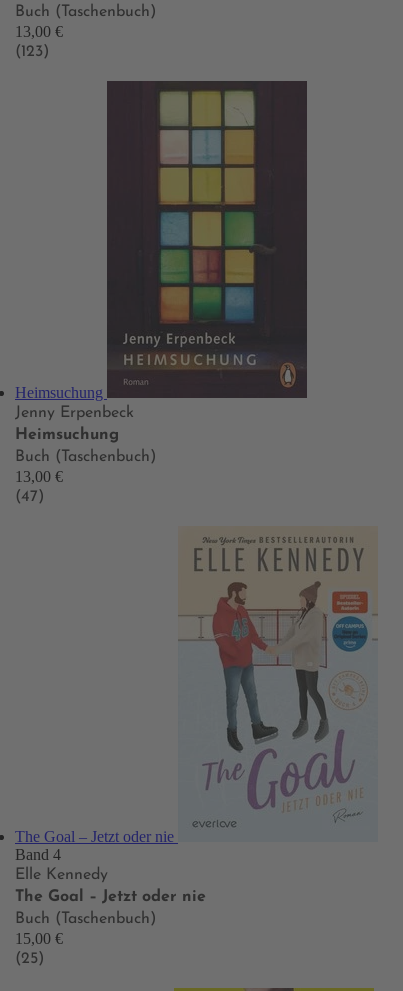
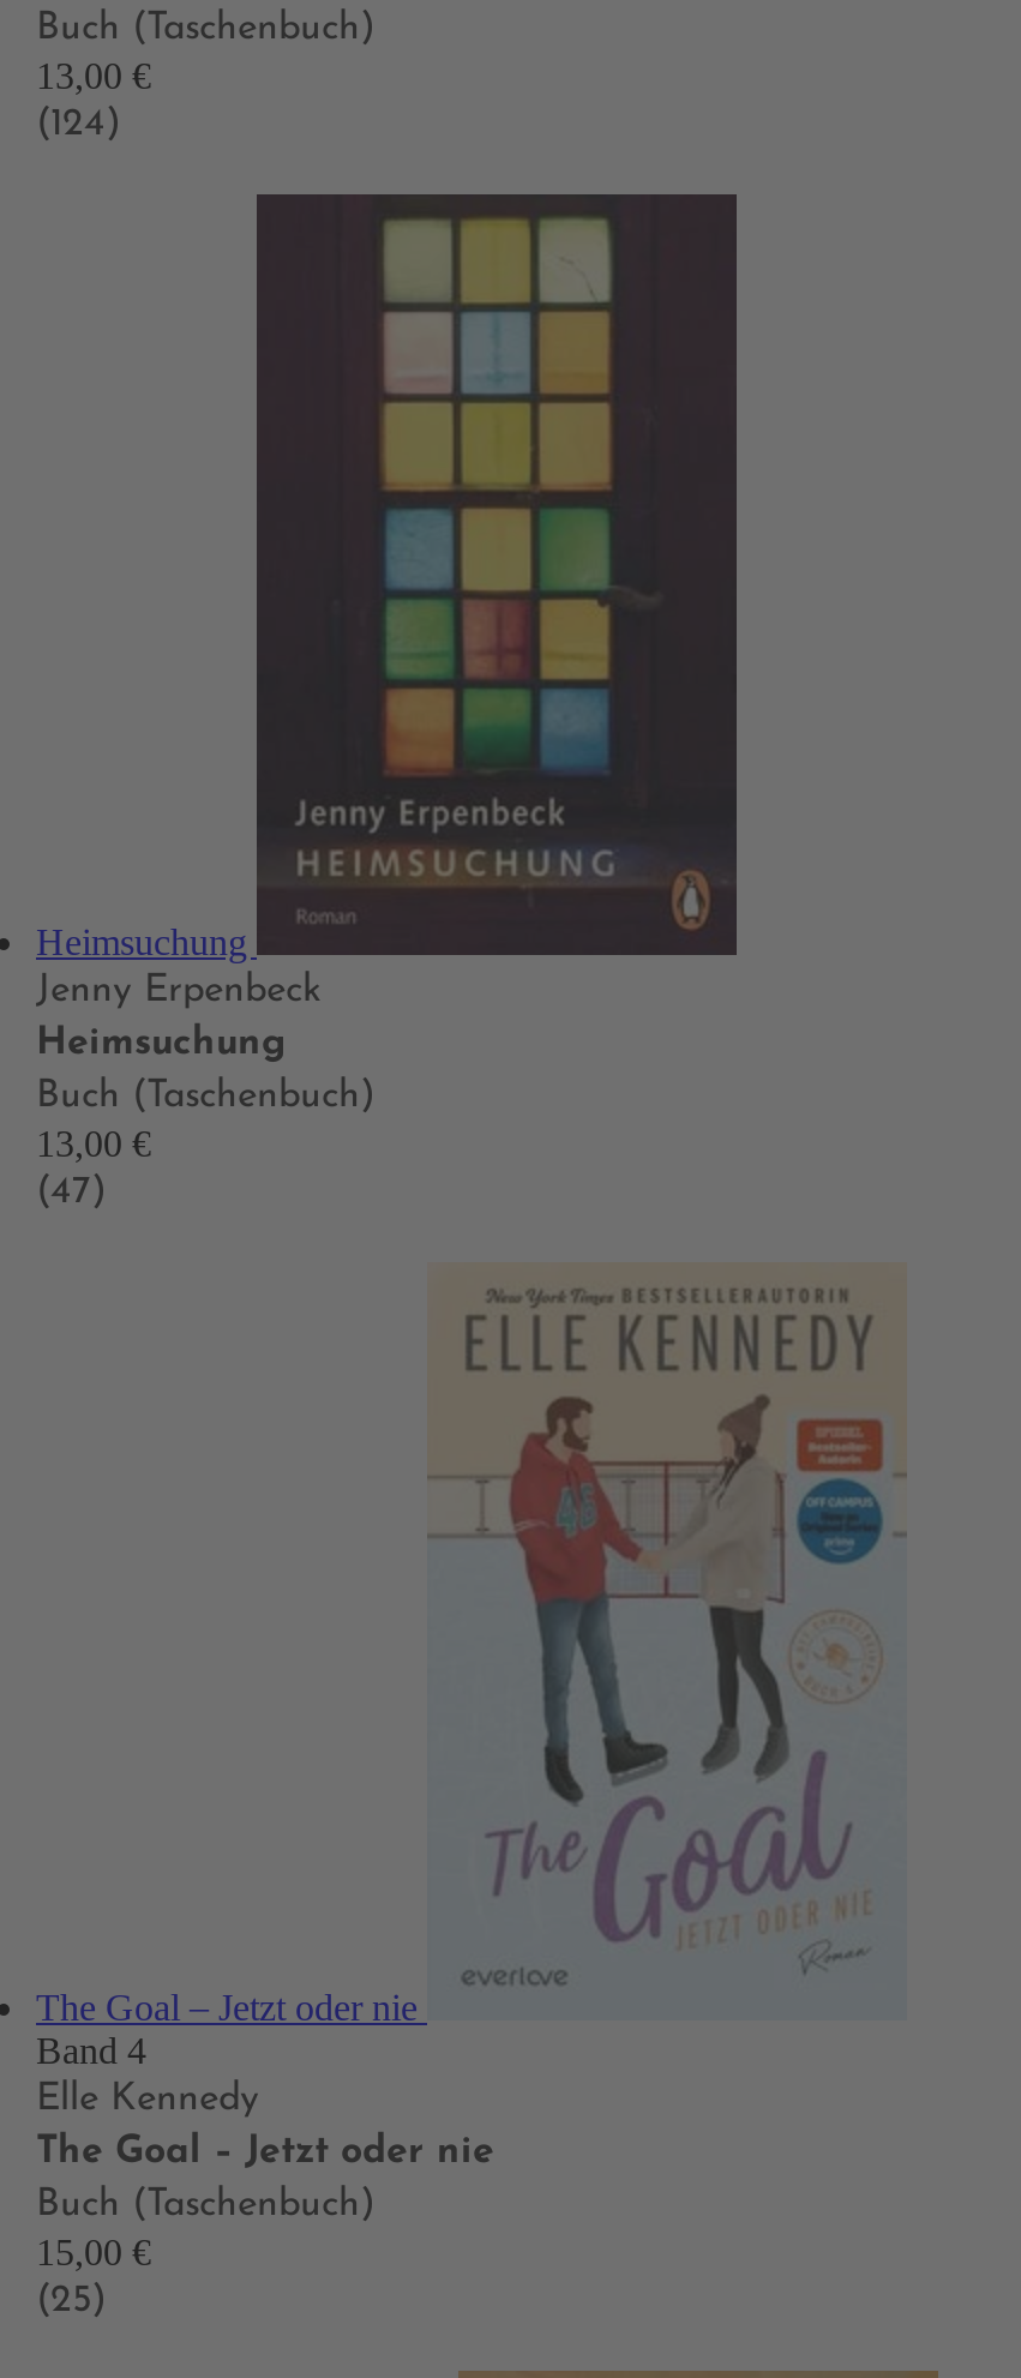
[15,44,49,60] (123) -> [36,106,120,144] (124)

